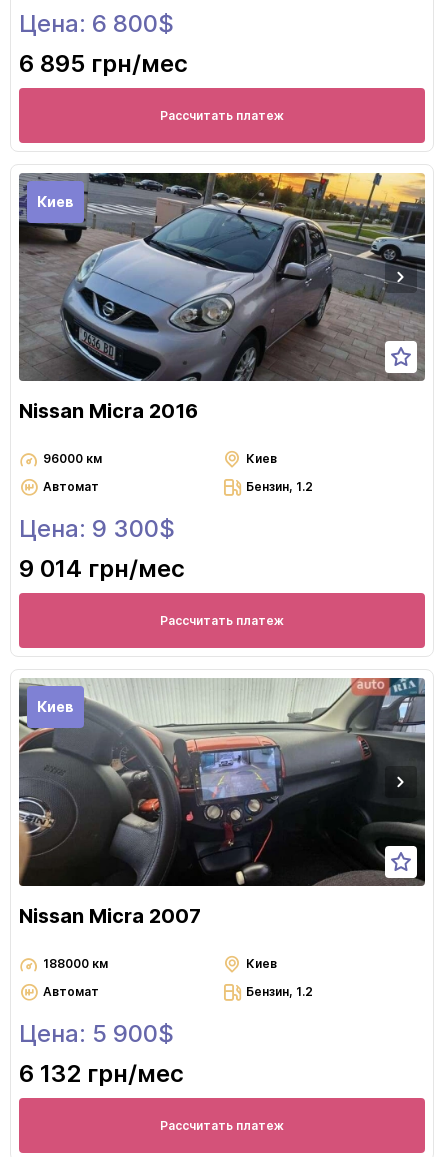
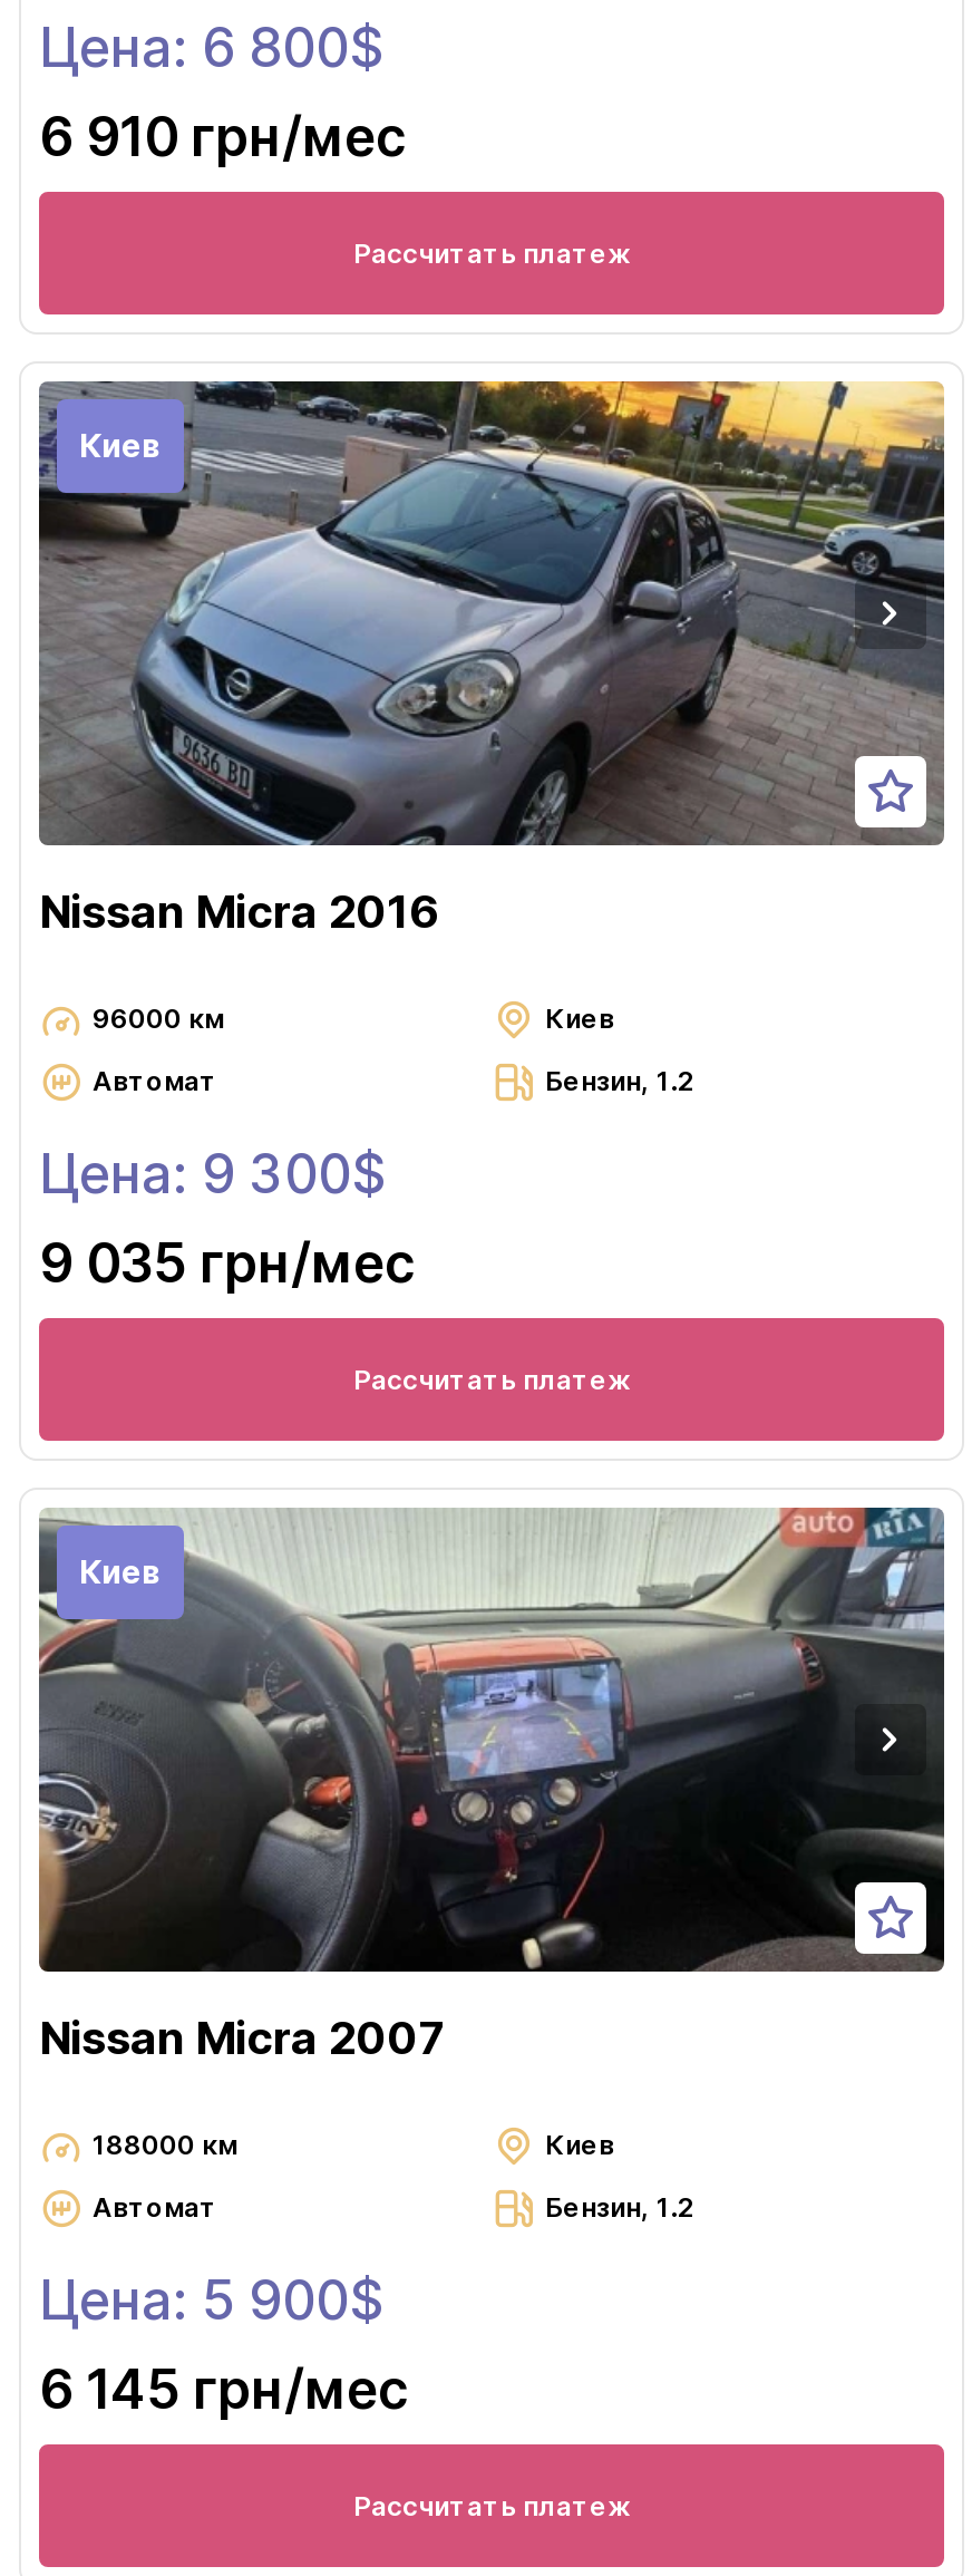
[19,49,188,78] 6 895 грн/мес -> [39,105,407,170] 6 910 грн/мес
[19,554,185,583] 9 014 грн/мес -> [39,1231,416,1296] 9 035 грн/мес
[19,1059,184,1088] 6 132 грн/мес -> [39,2358,409,2422] 6 145 грн/мес

